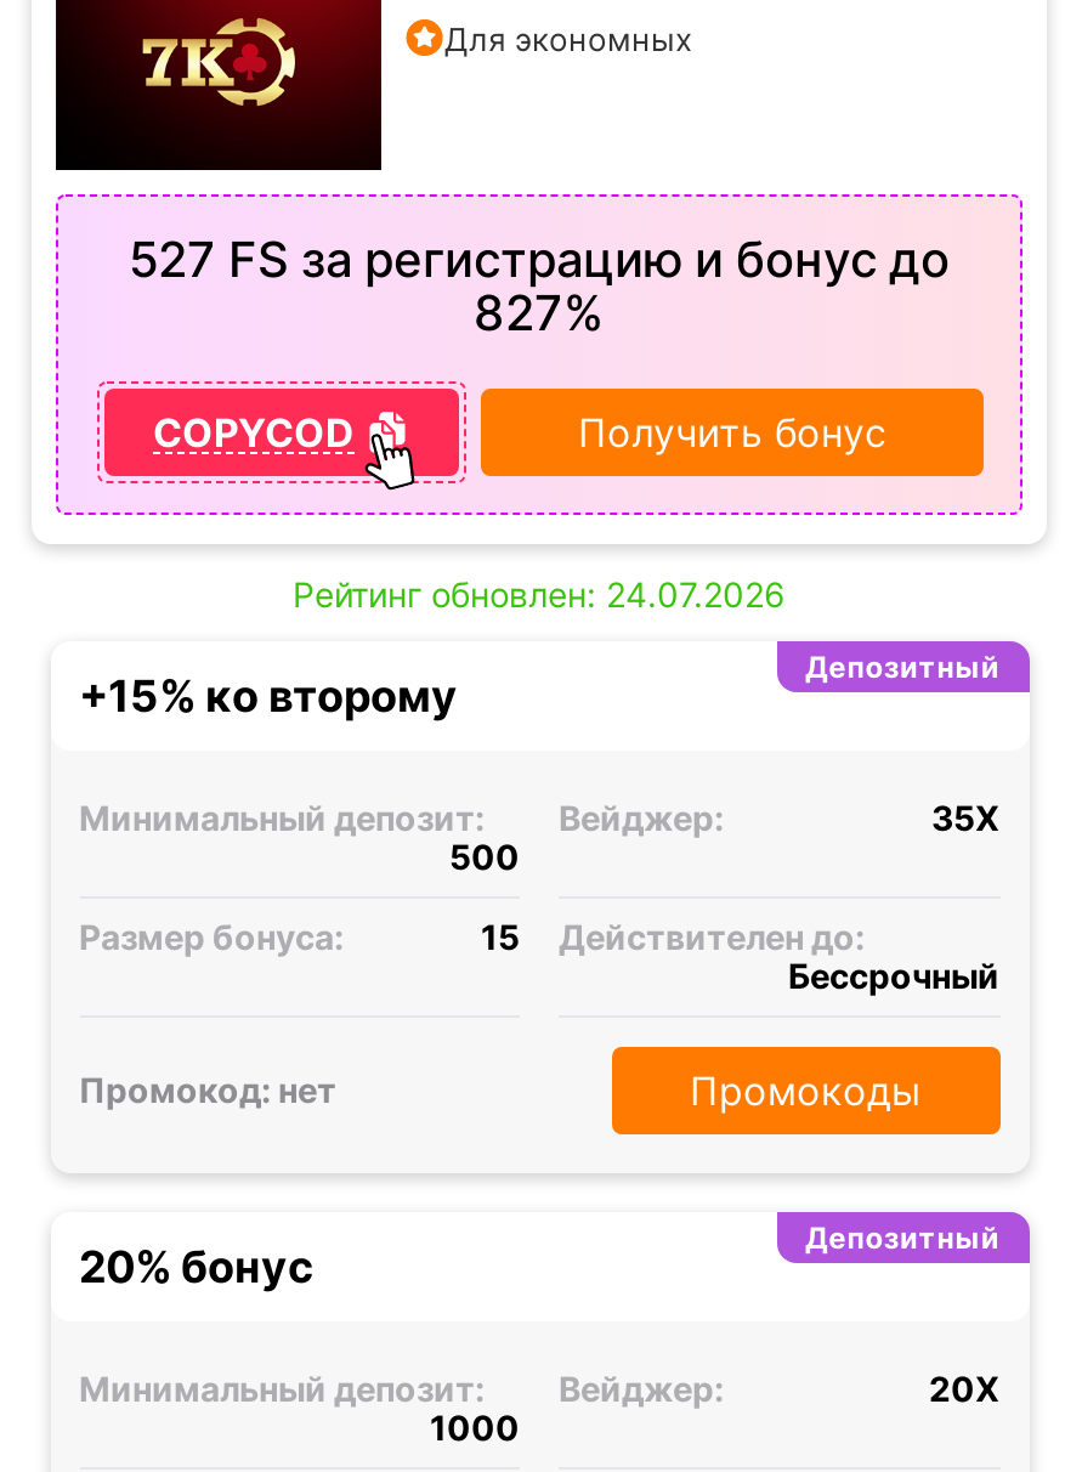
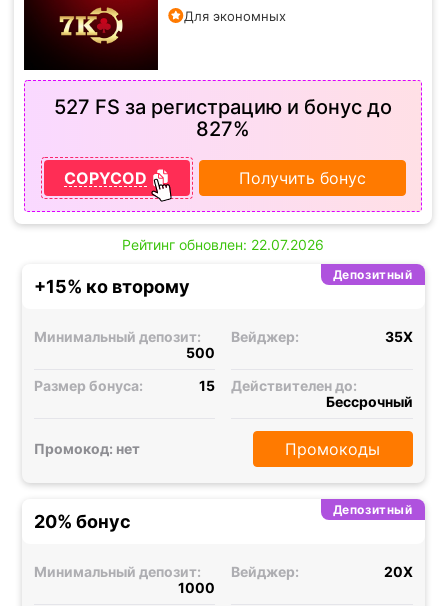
[293,573,786,615] Рейтинг обновлен: 24.07.2026 -> [122,236,324,253] Рейтинг обновлен: 22.07.2026

